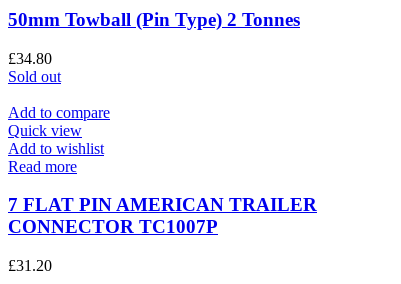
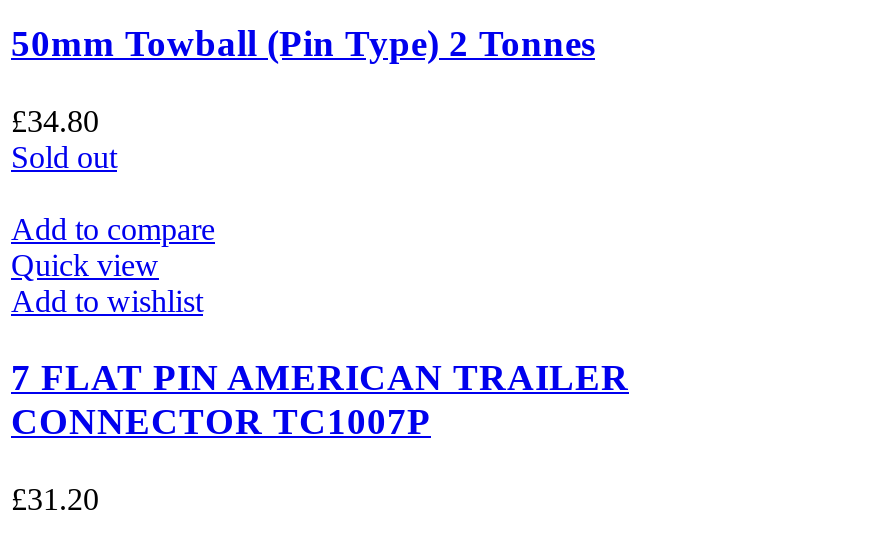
[8,158,77,175] Read more -> none

